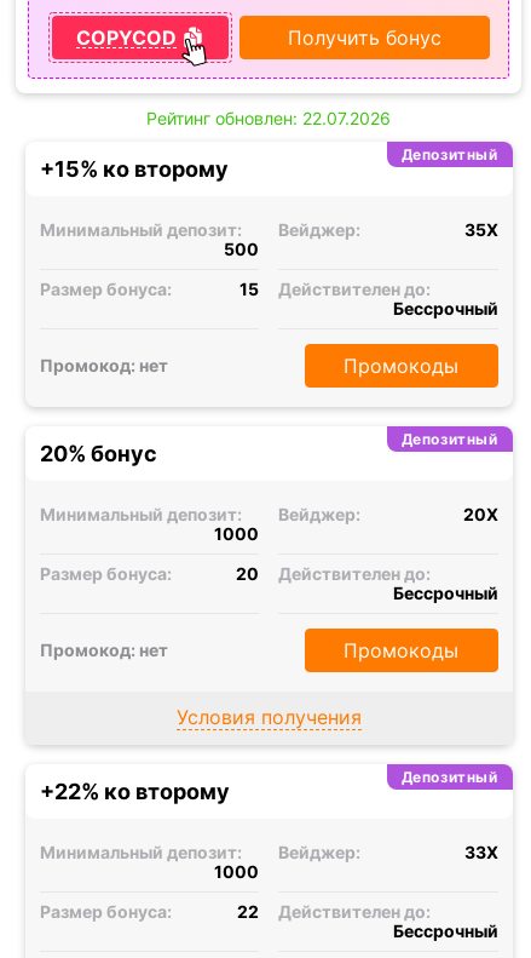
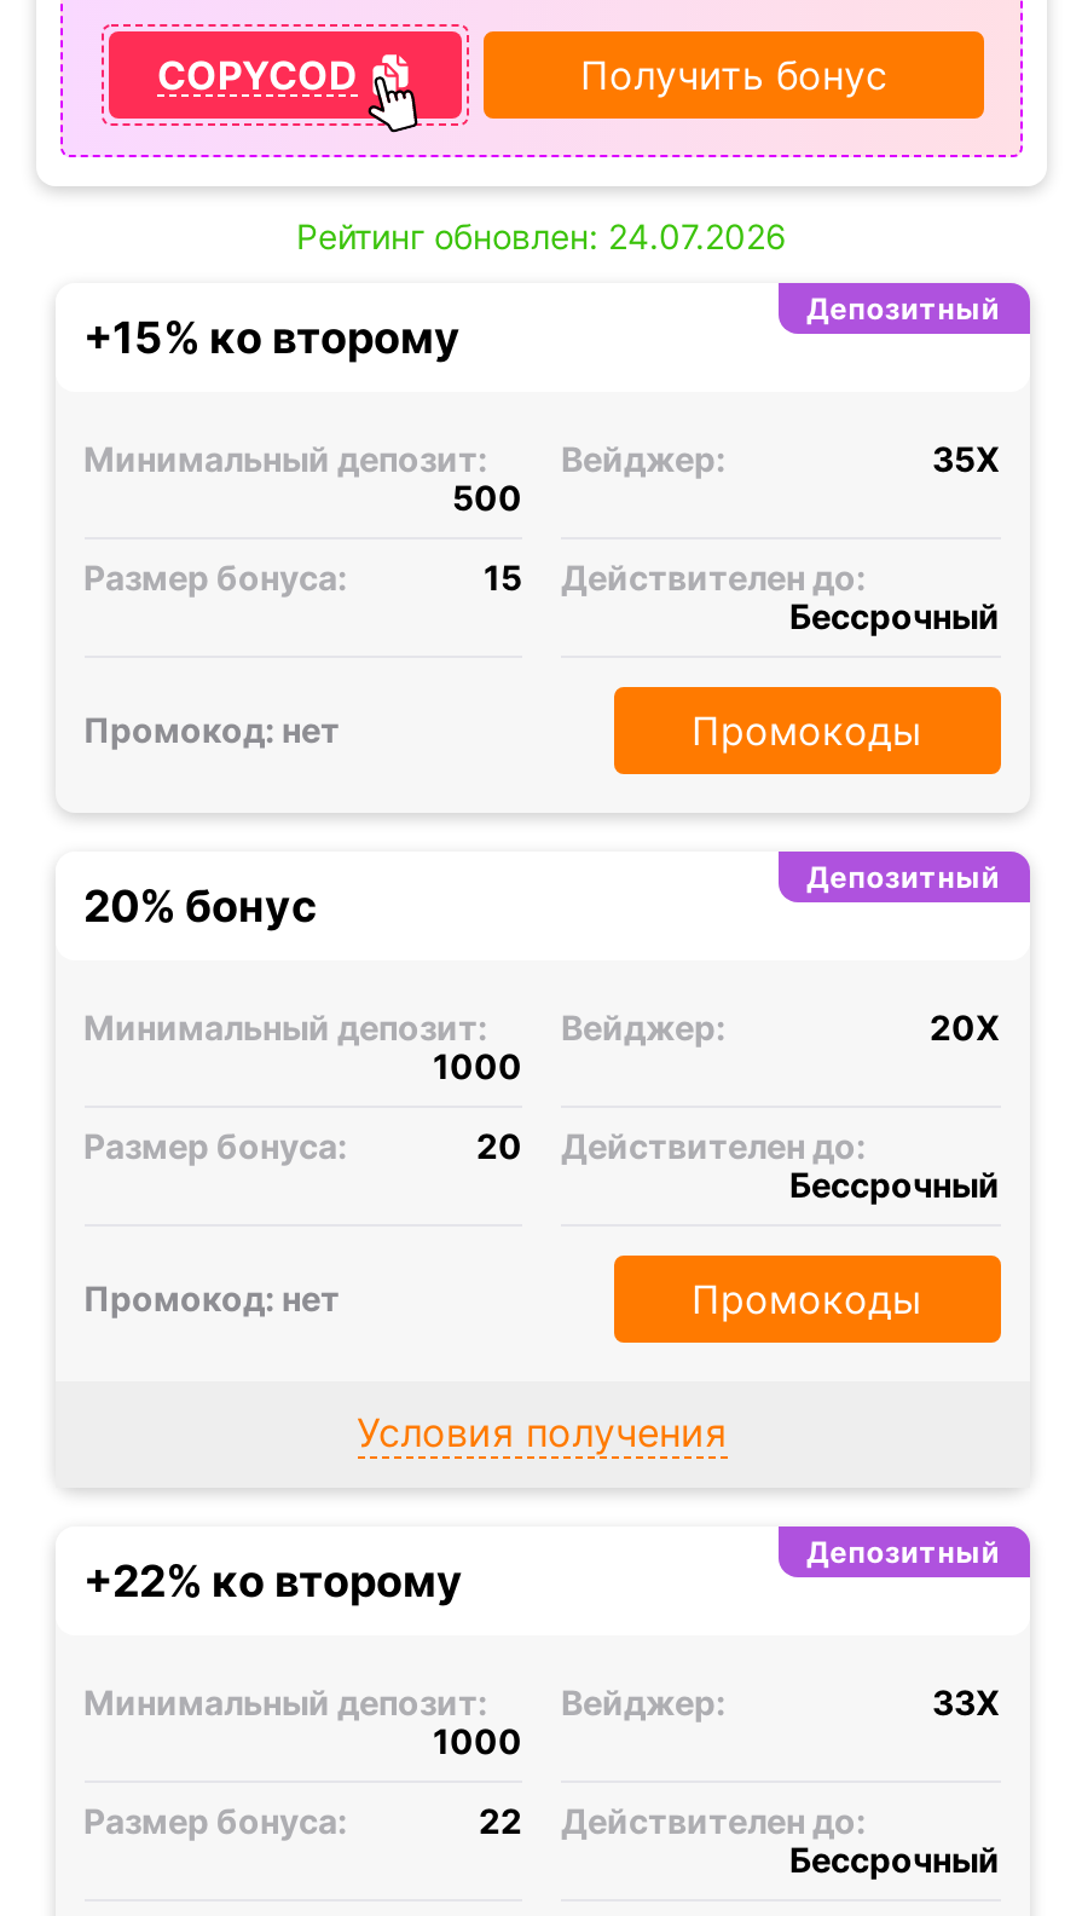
[146,108,391,129] Рейтинг обновлен: 22.07.2026 -> [296,216,787,257] Рейтинг обновлен: 24.07.2026

